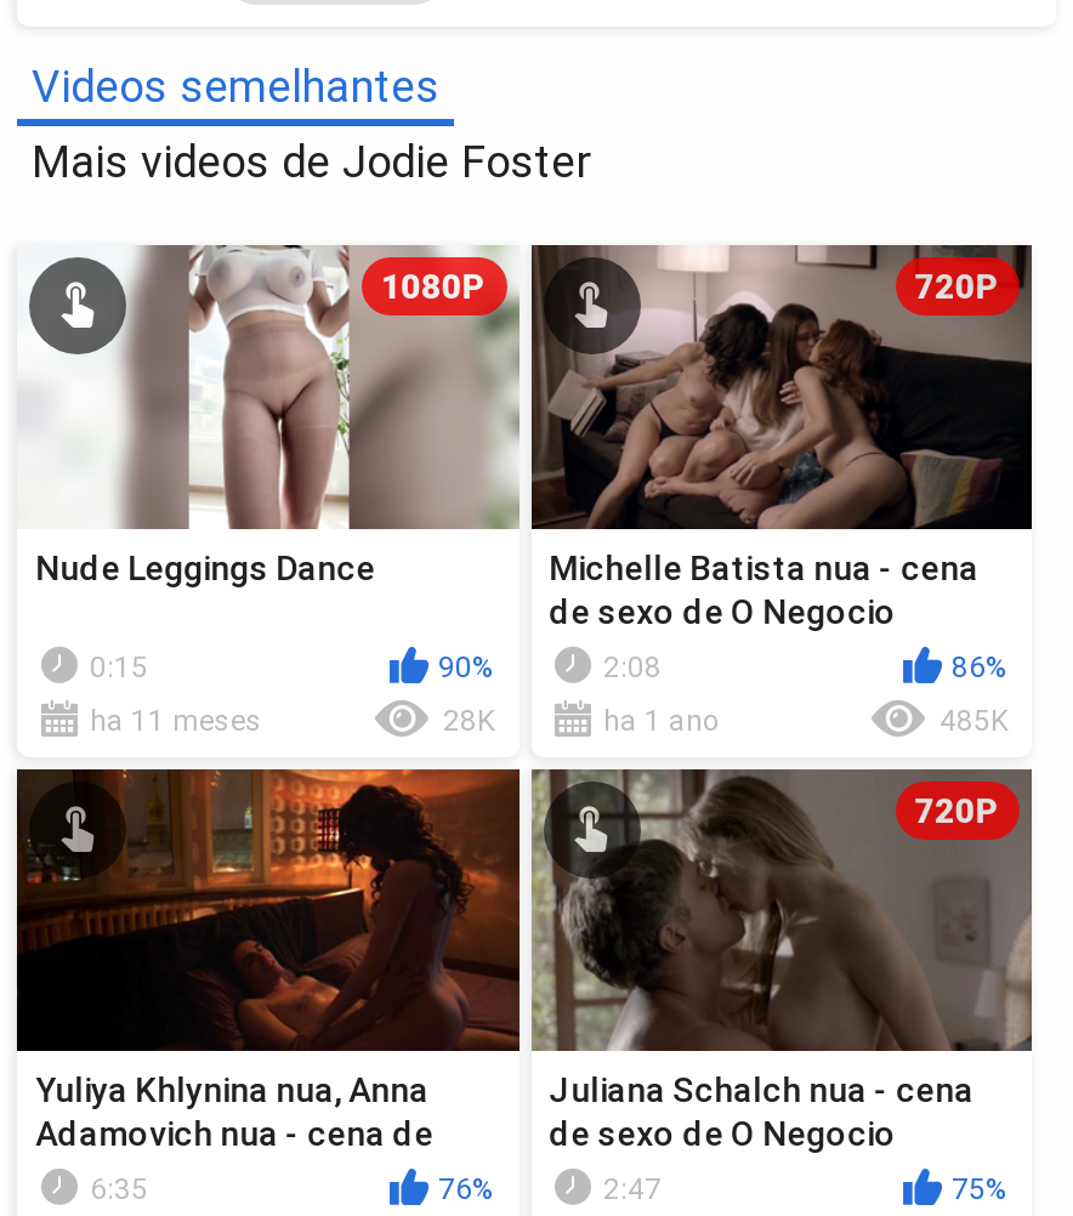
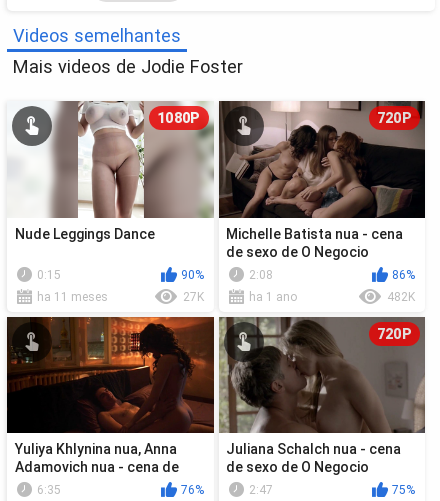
[443,703,494,737] 28K -> [182,289,203,303] 27K
[939,703,1007,737] 485K -> [387,289,415,303] 482K

